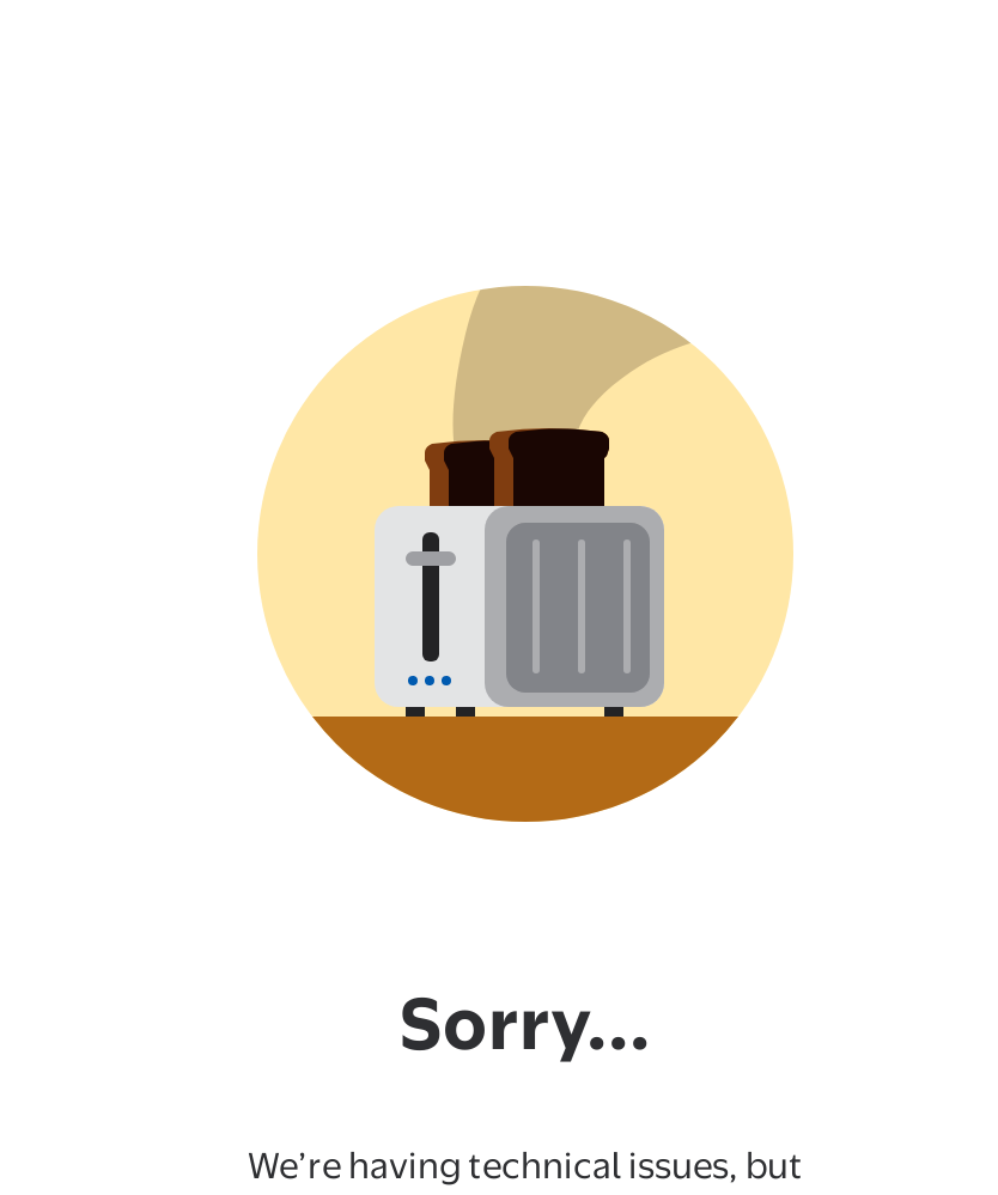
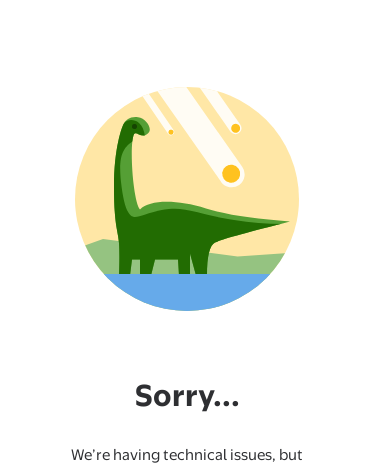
[284,286,765,824] [image] -> [85,88,289,312] [image]

